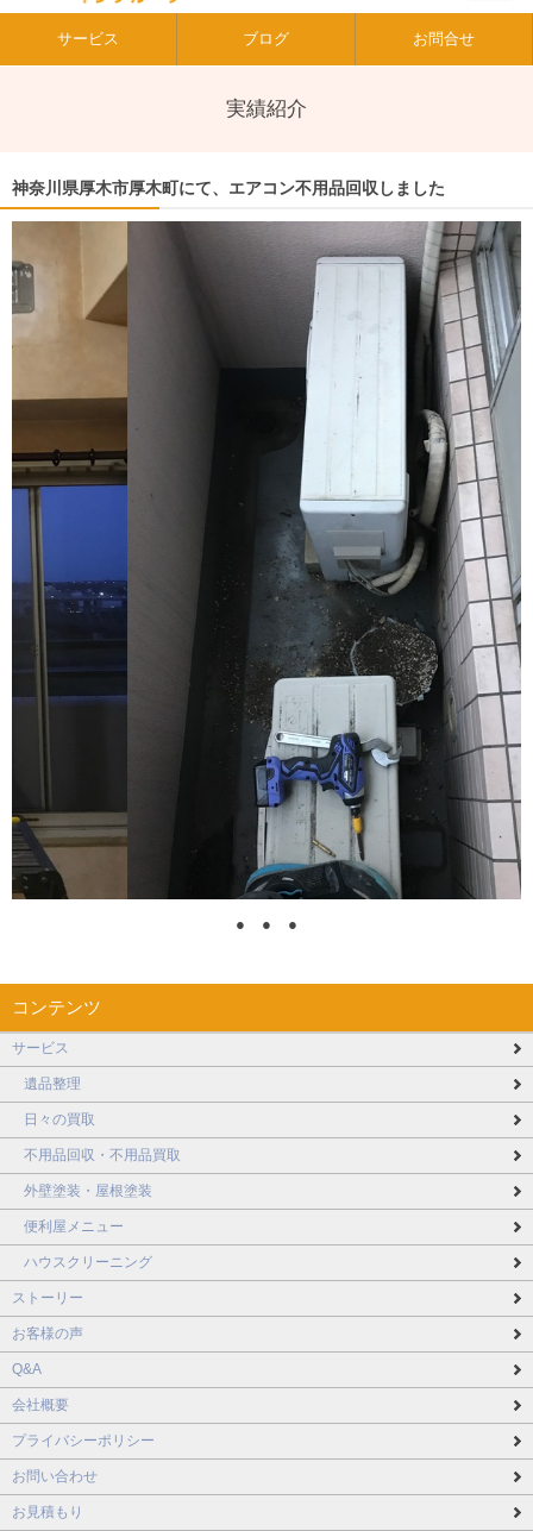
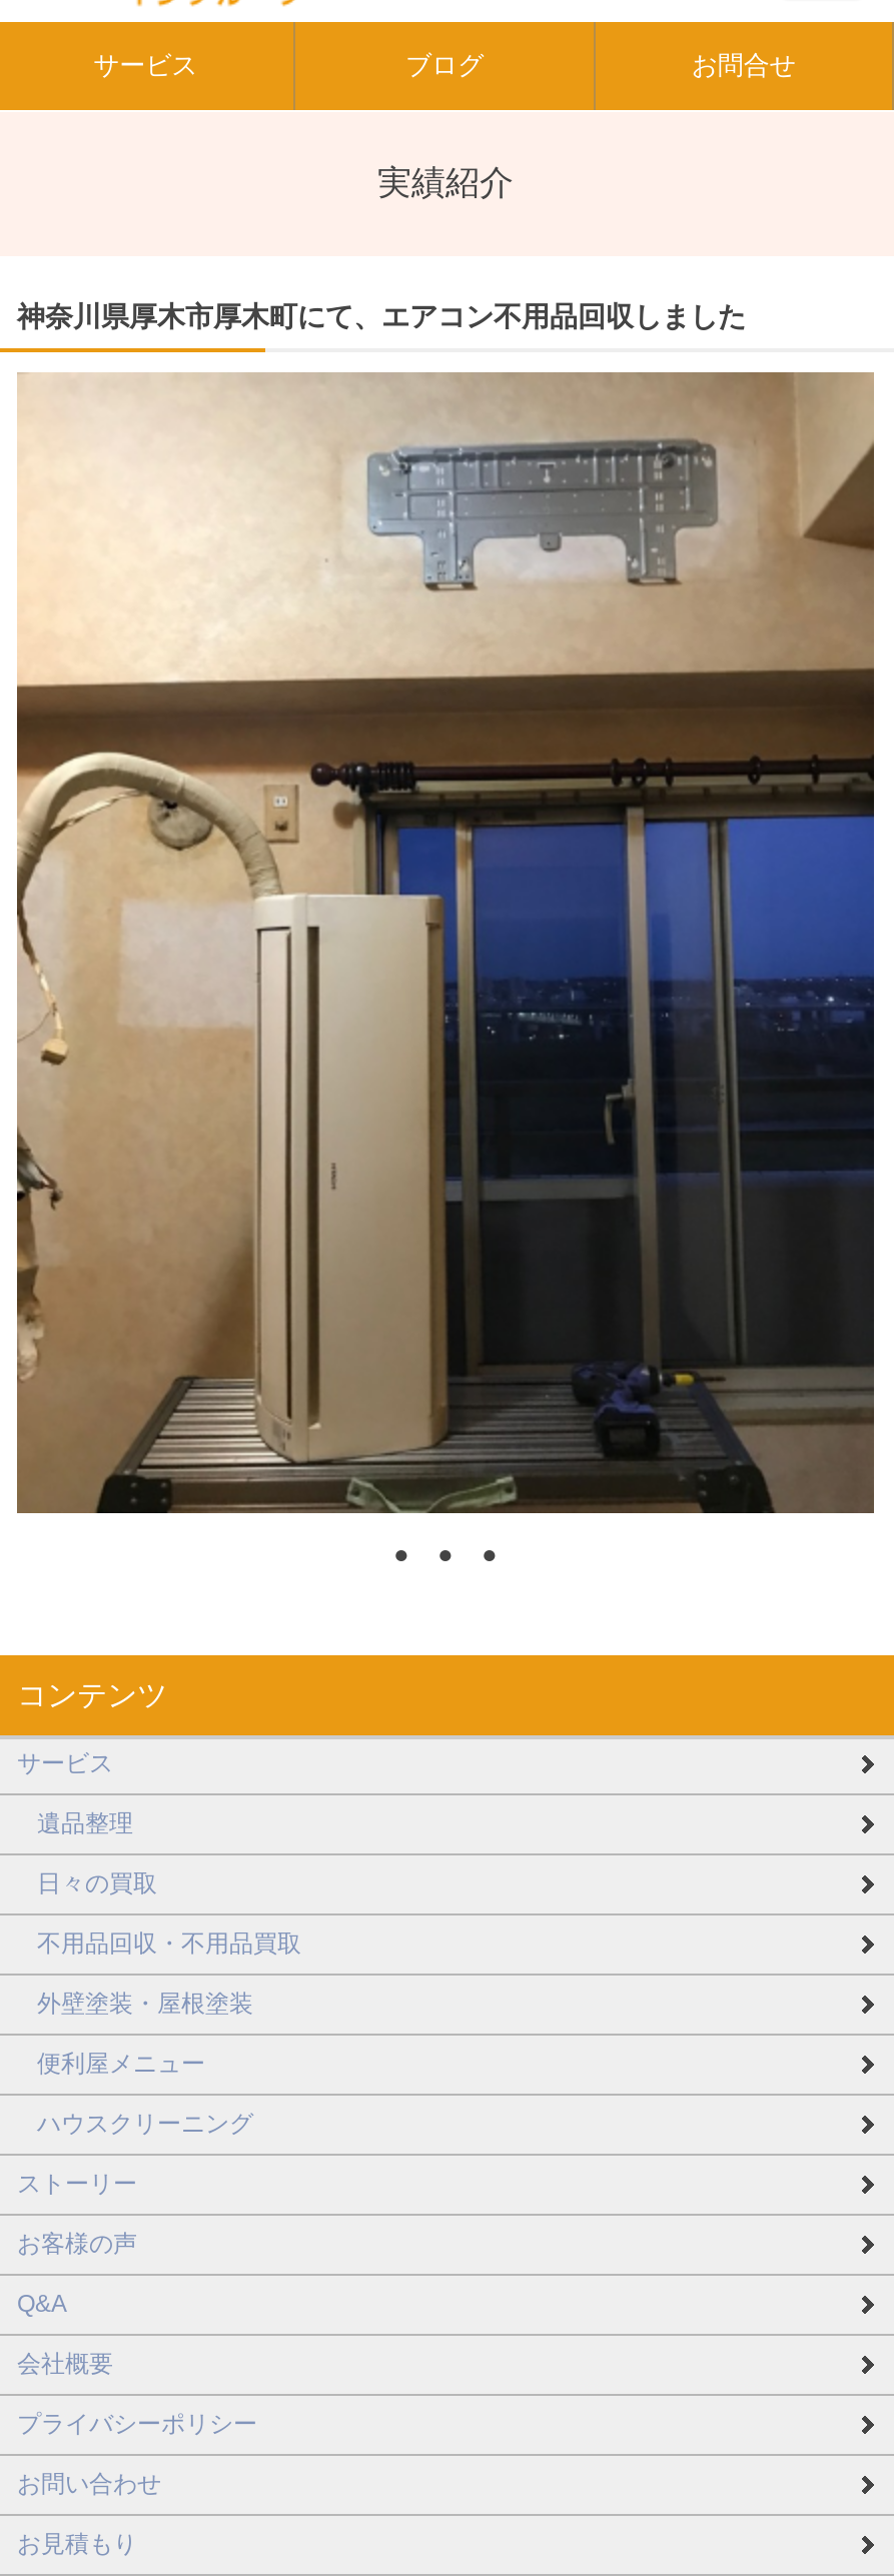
[11,220,522,901] [image] -> [15,370,876,1515] [image]

